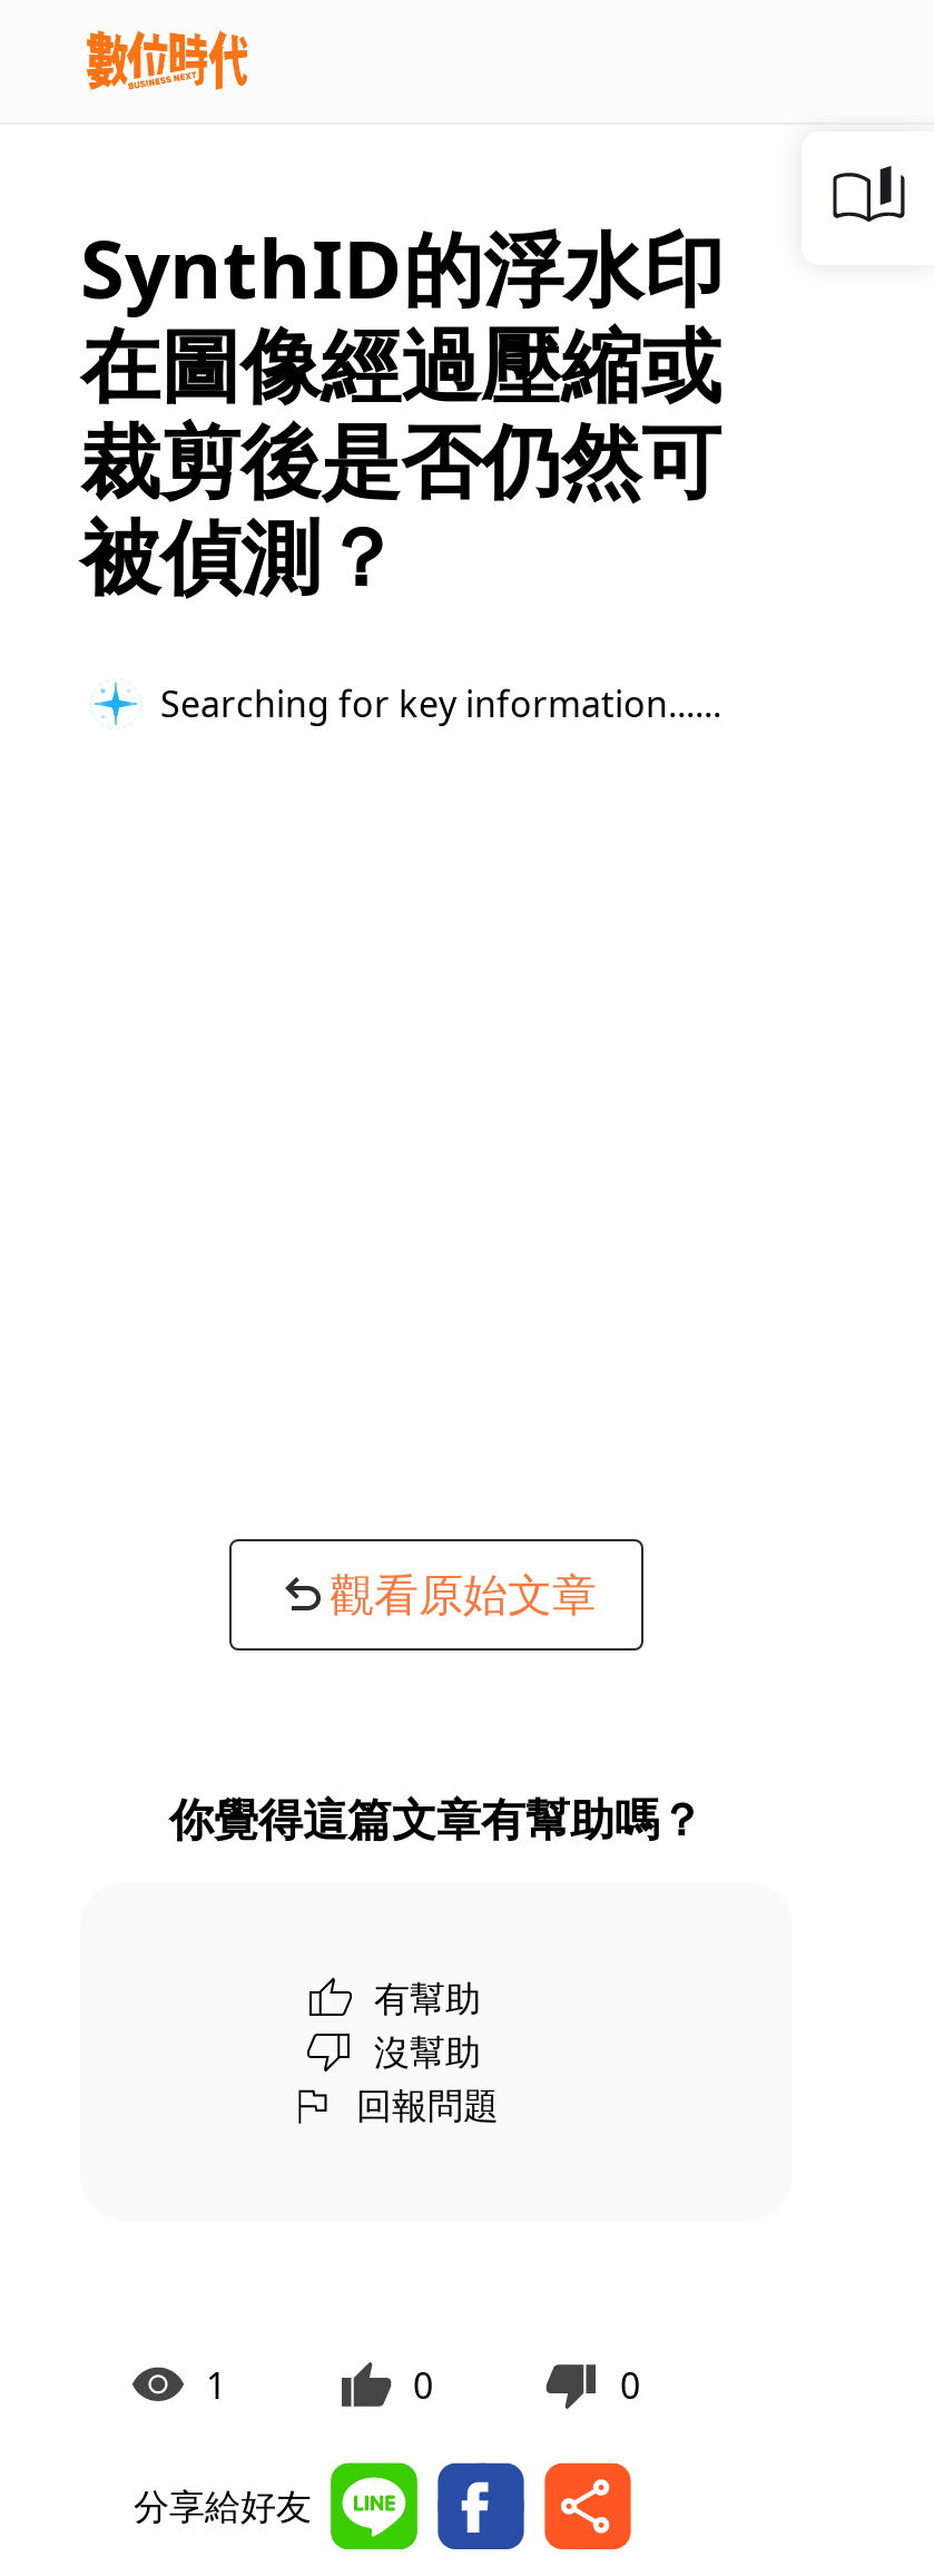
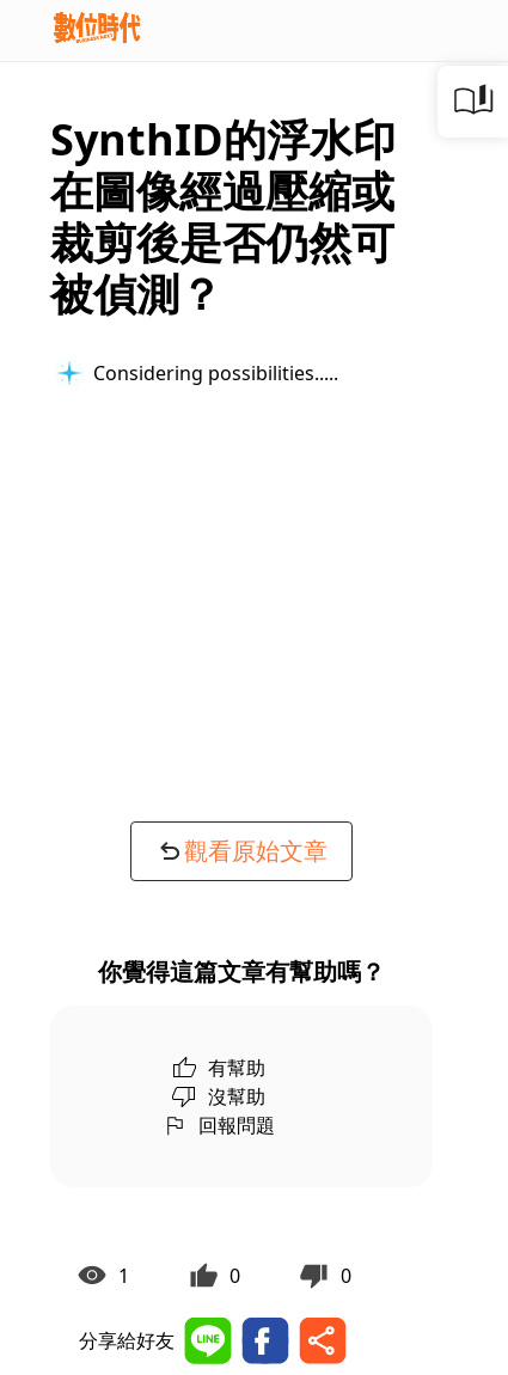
[160,678,695,727] Searching for key information... -> [93,359,329,386] Considering possibilities...

